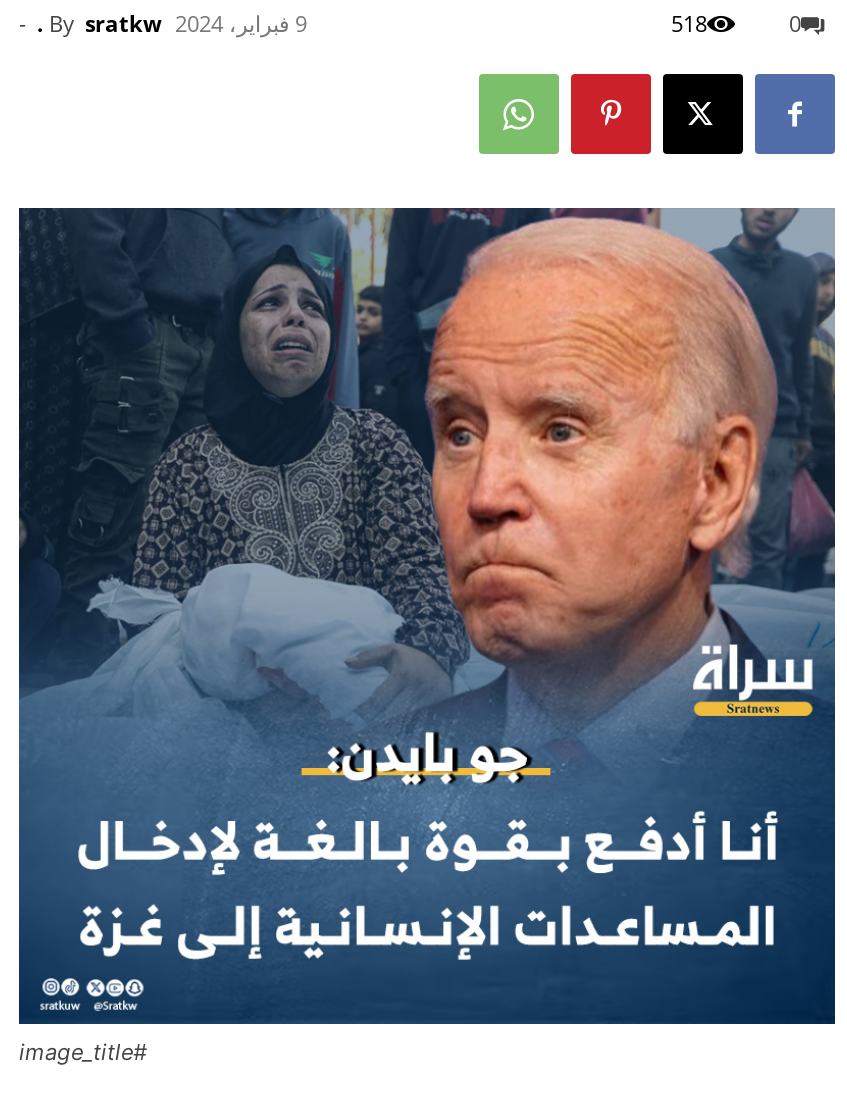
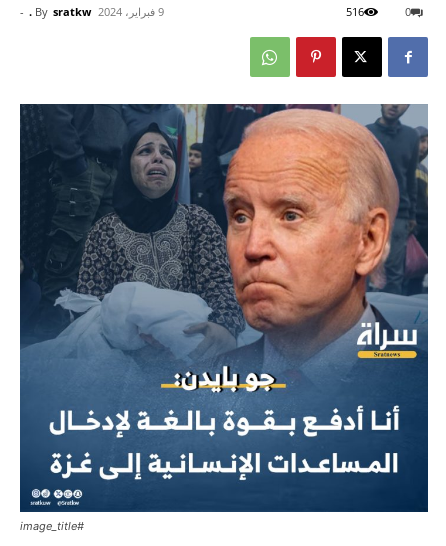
[671,8,707,38] 518 -> [346,4,364,19] 516

